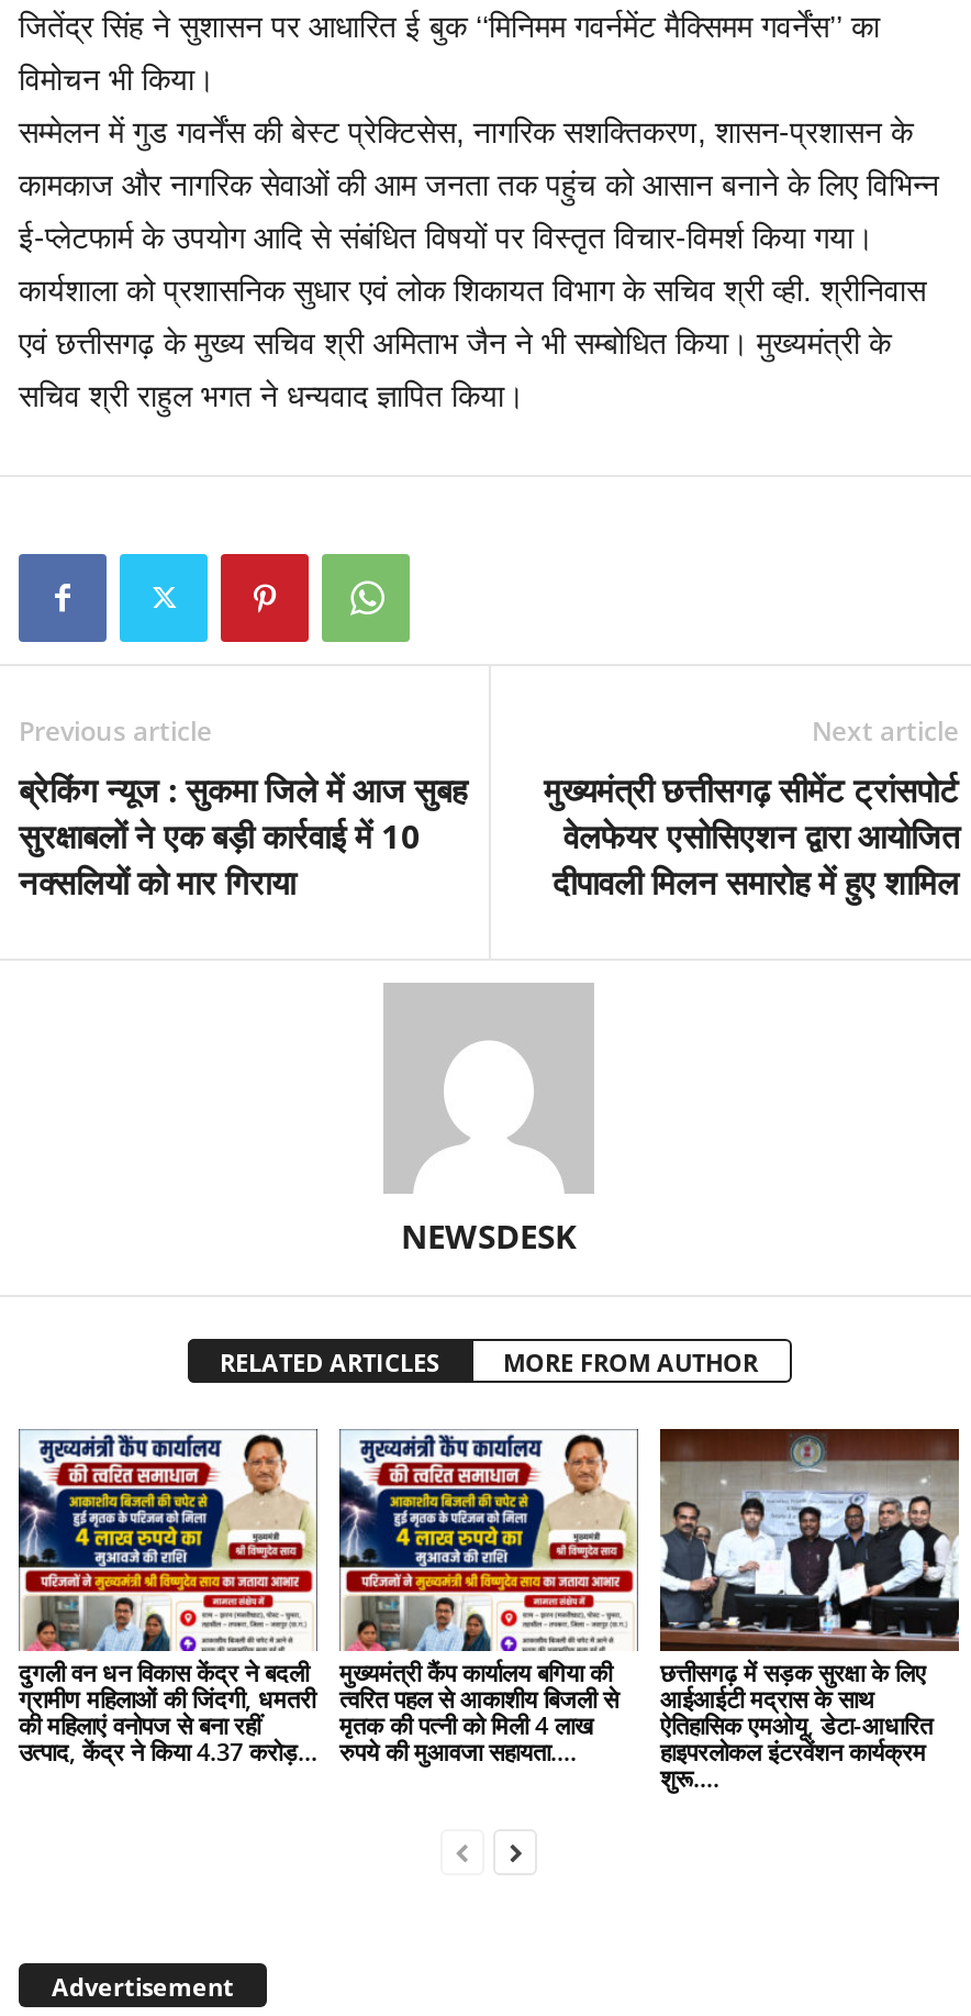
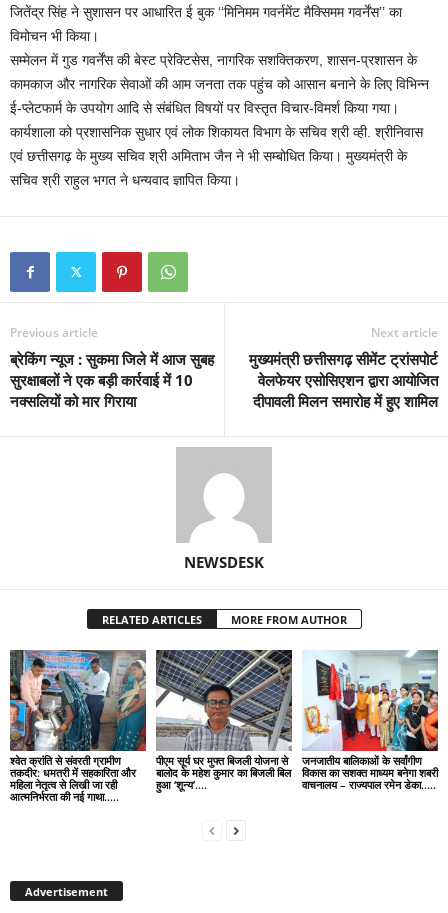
[19,1429,317,1768] [image] | दुगली वन धन विकास केंद्र ने बदली | ग्रामीण महिलाओं की जिंदगी, धमतरी | की महिलाएं वनोपज से बना रहीं | उत्पाद, केंद्र ने किया 4.37 करोड़... -> [9,649,147,804] [image] | श्वेत क्रांति से संवरती ग्रामीण | तकदीर: धमतरी में सहकारिता और | महिला नेतृत्व से लिखी जा रही | आत्मनिर्भरता की नई गाथा…..
[337,1429,638,1768] [image] | मुख्यमंत्री कैंप कार्यालय बगिया की | त्वरित पहल से आकाशीय बिजली से | मृतक की पत्नी को मिली 4 लाख | रुपये की मुआवजा सहायता…. -> [156,649,293,792] [image] | पीएम सूर्य घर मुफ्त बिजली योजना से | बालोद के महेश कुमार का बिजली बिल | हुआ ‘शून्य’….
[658,1427,961,1795] [image] | छत्तीसगढ़ में सड़क सुरक्षा के लिए | आईआईटी मद्रास के साथ | ऐतिहासिक एमओयू, डेटा-आधारित | हाइपरलोकल इंटरवेंशन कार्यक्रम | शुरू…. -> [302,649,439,792] [image] | जनजातीय बालिकाओं के सर्वांगीण | विकास का सशक्त माध्यम बनेगा शबरी | वाचनालय – राज्यपाल रमेन डेका…..

